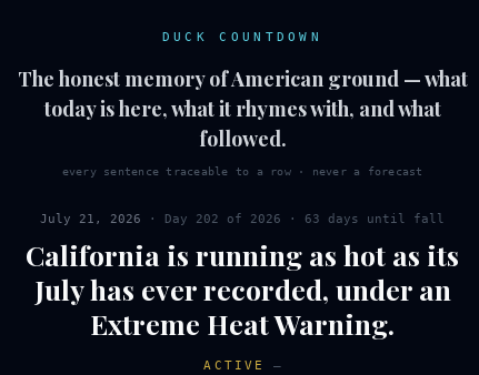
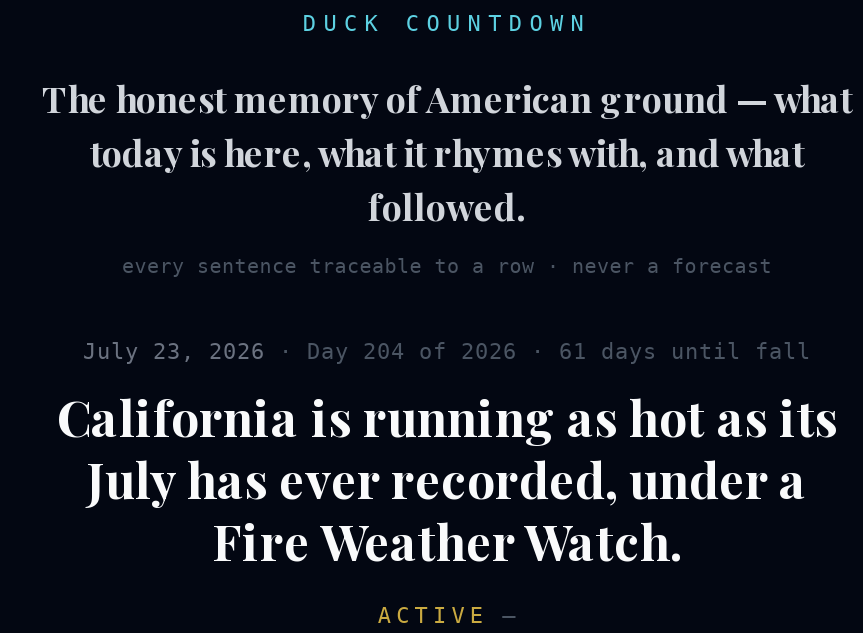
[40,212,445,226] July 21, 2026 · Day 202 of 2026 · 63 days until fall -> [83,339,811,365] July 23, 2026 · Day 204 of 2026 · 61 days until fall
[34,271,451,342] July has ever recorded, under an | Extreme Heat Warning. -> [87,445,807,573] July has ever recorded, under a | Fire Weather Watch.

